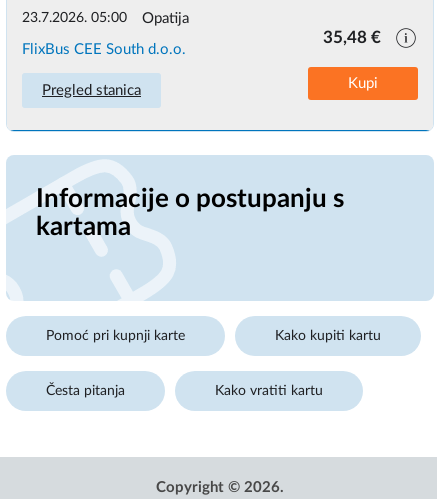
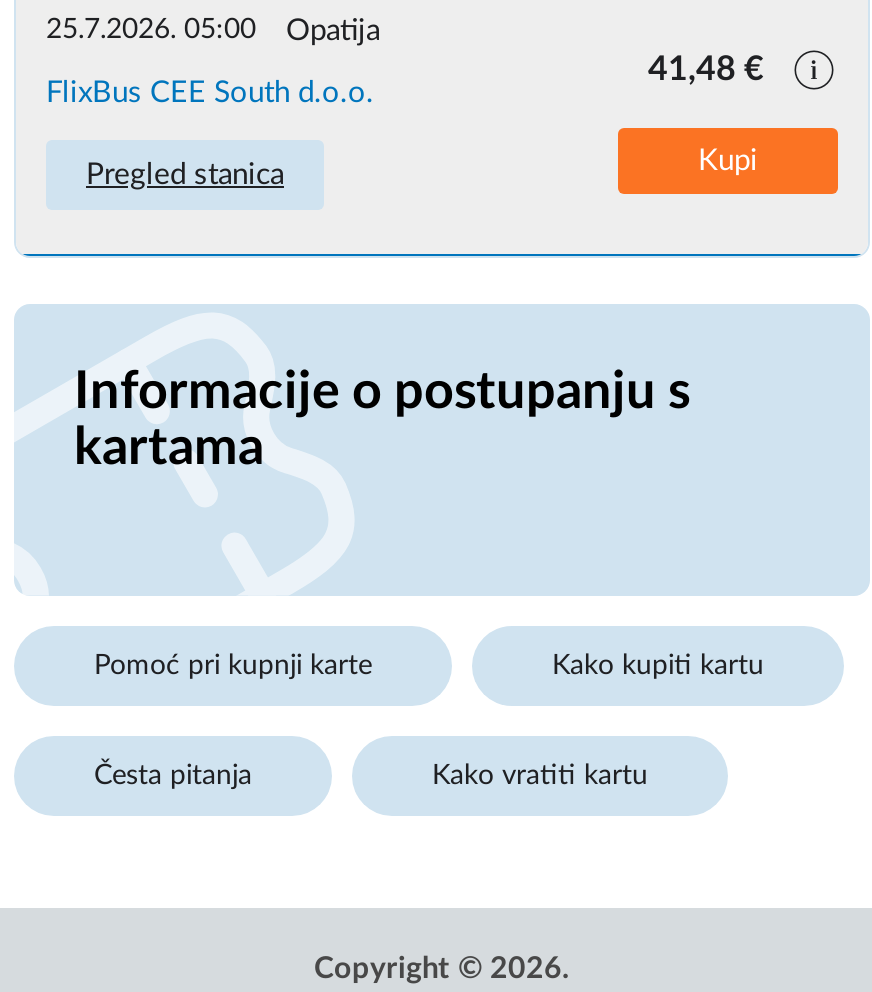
[22,11,189,26] 23.7.2026. 05:00 Opatija -> [46,15,380,45] 25.7.2026. 05:00 Opatija
[323,29,367,46] 35,48 -> [648,51,736,85] 41,48

